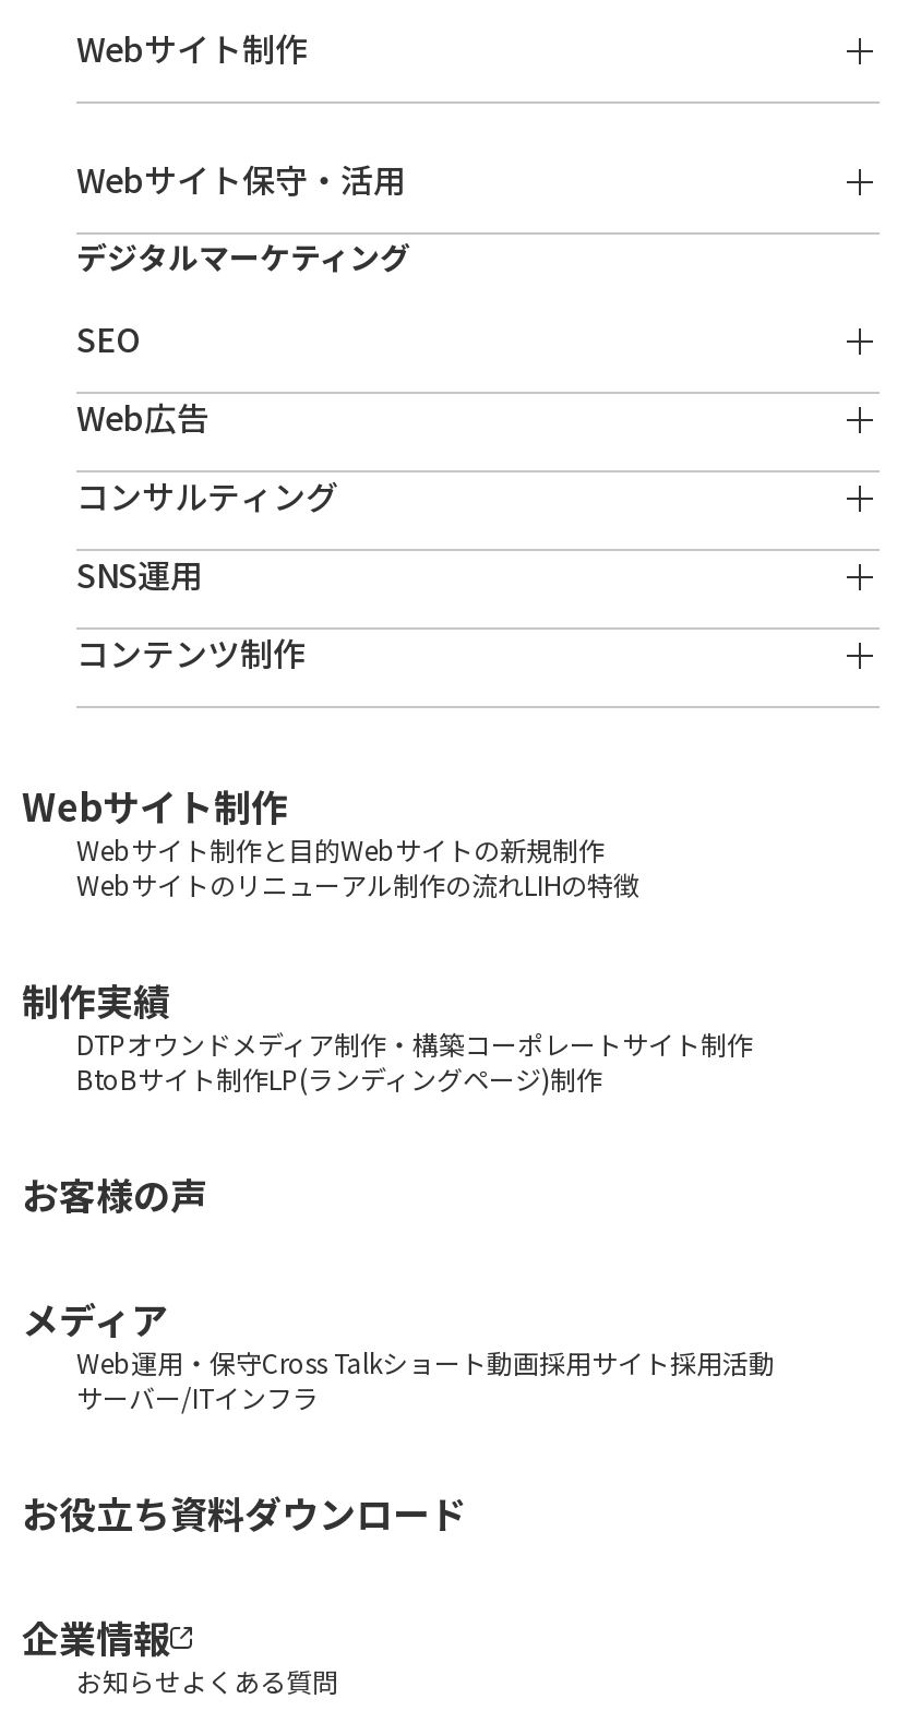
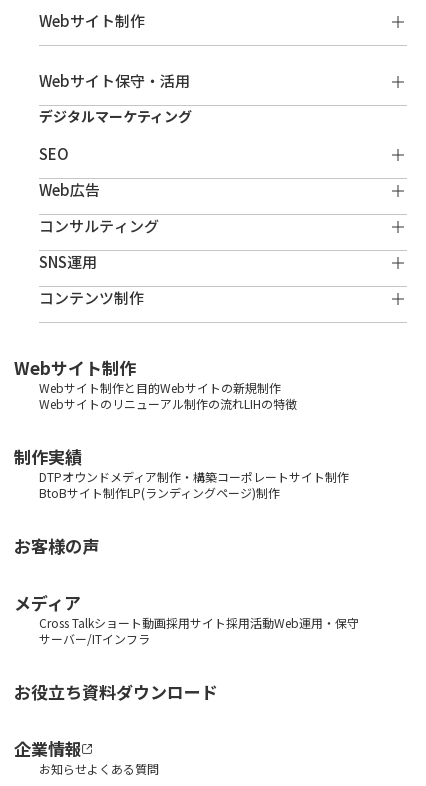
[76,1343,775,1380] Web運用・保守Cross Talkショート動画採用サイト採用活動 -> [39,614,359,631] Cross Talkショート動画採用サイト採用活動Web運用・保守

